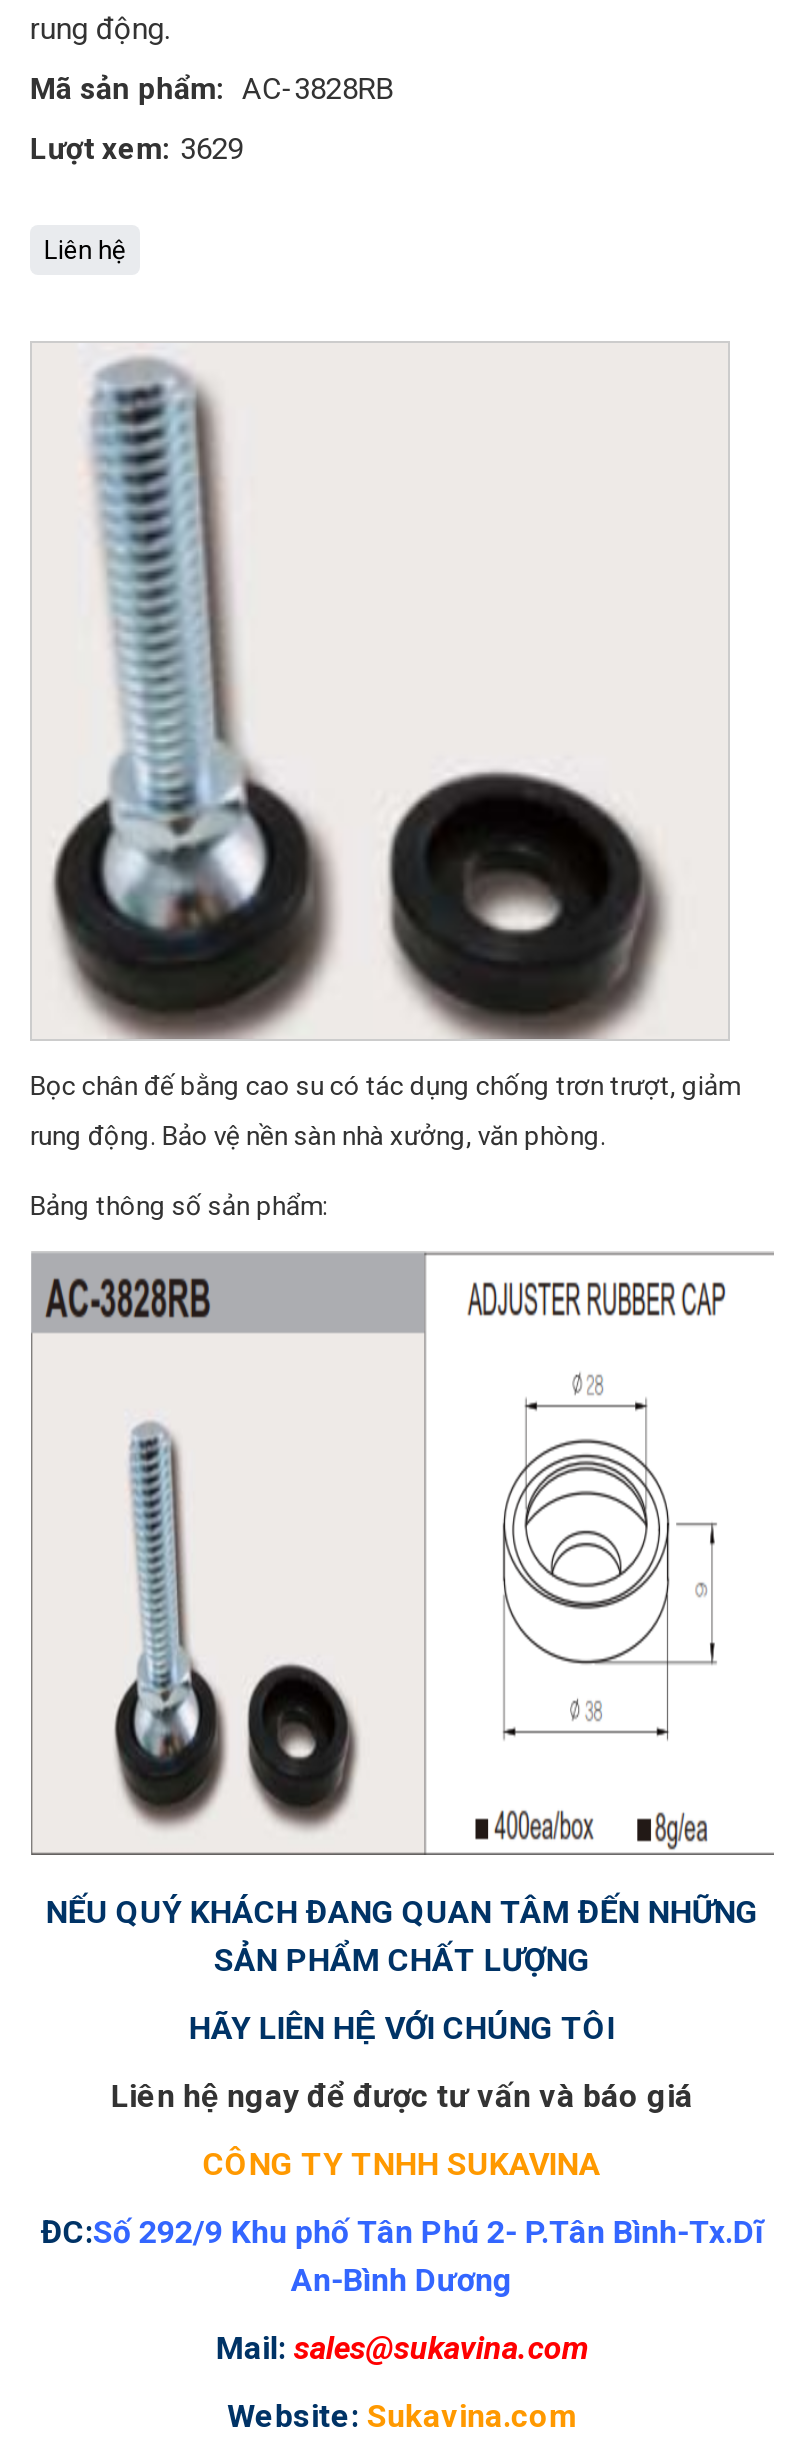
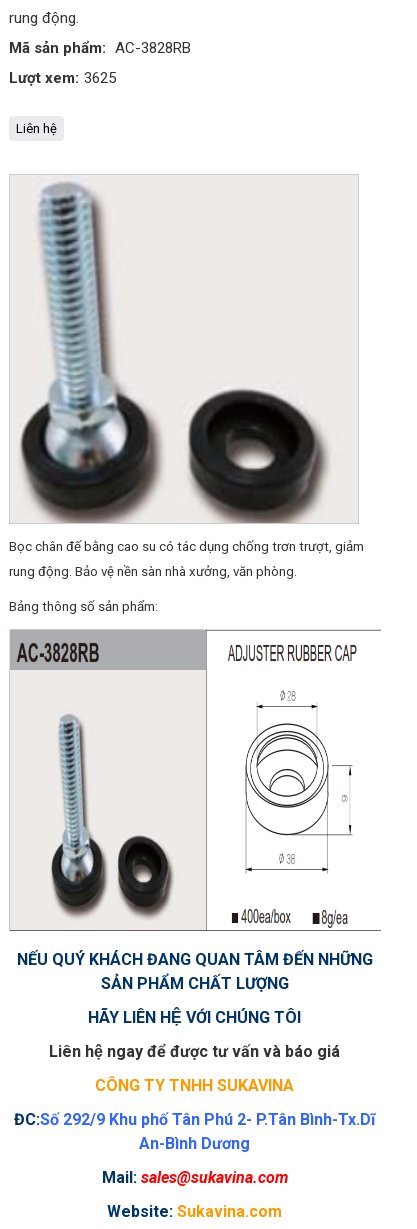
[30,131,244,167] Lượt xem: 3629 -> [9,69,116,87] Lượt xem: 3625

